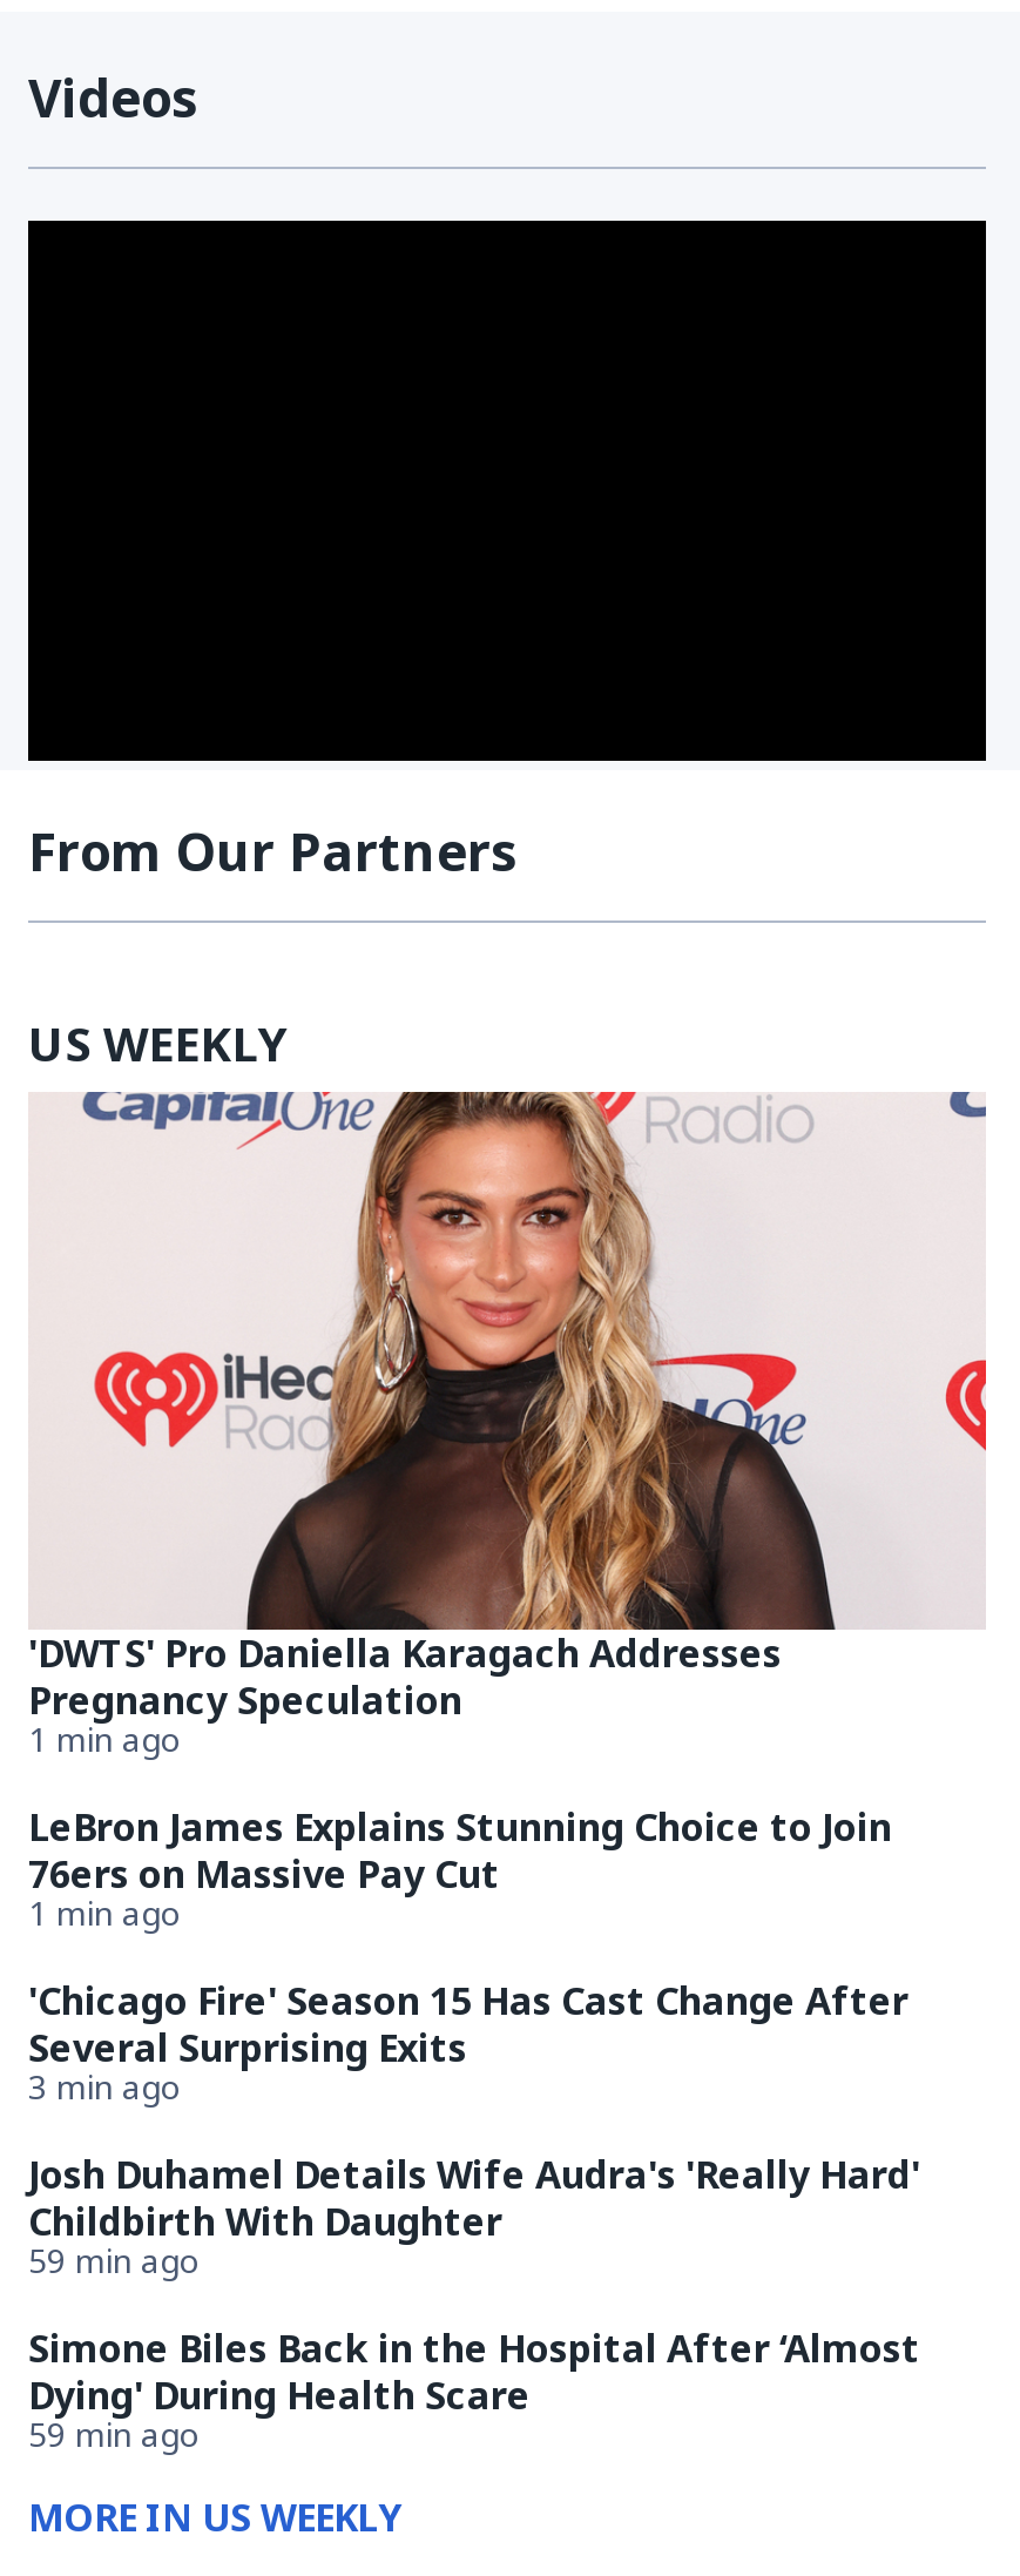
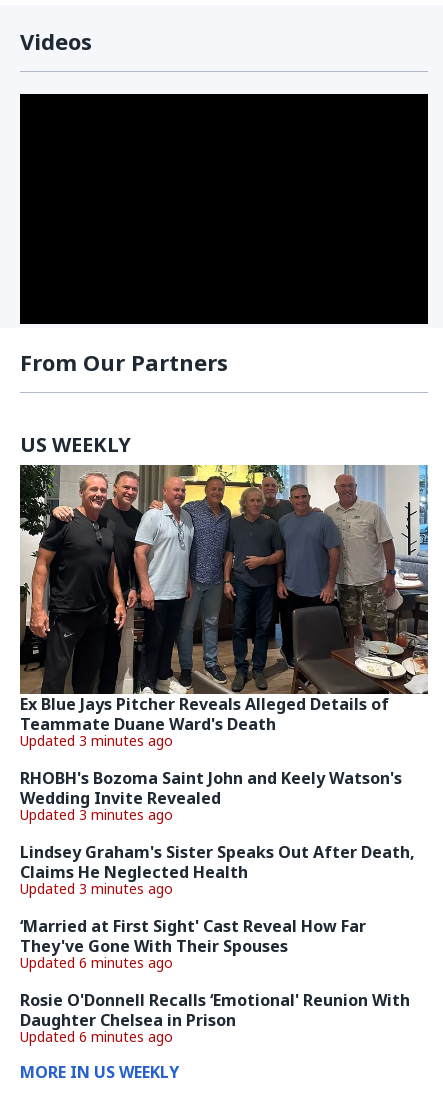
[28,1091,988,1762] [image] | 'DWTS' Pro Daniella Karagach Addresses | Pregnancy Speculation | 1 min ago -> [19,464,429,750] [image] | Ex Blue Jays Pitcher Reveals Alleged Details of | Teammate Duane Ward's Death | Updated 3 minutes ago
[28,1802,892,1936] LeBron James Explains Stunning Choice to Join | 76ers on Massive Pay Cut | 1 min ago -> [20,767,402,824] RHOBH's Bozoma Saint John and Keely Watson's | Wedding Invite Revealed | Updated 3 minutes ago
[28,1976,908,2110] 'Chicago Fire' Season 15 Has Cast Change After | Several Surprising Exits | 3 min ago -> [20,841,415,898] Lindsey Graham's Sister Speaks Out After Death, | Claims He Neglected Health | Updated 3 minutes ago
[28,2150,920,2284] Josh Duhamel Details Wife Audra's 'Really Hard' | Childbirth With Daughter | 59 min ago -> [20,915,366,972] ‘Married at First Sight' Cast Reveal How Far | They've Gone With Their Spouses | Updated 6 minutes ago
[28,2324,920,2457] Simone Biles Back in the Hospital After ‘Almost | Dying' During Health Scare | 59 min ago -> [20,989,410,1046] Rosie O'Donnell Recalls ‘Emotional' Reunion With | Daughter Chelsea in Prison | Updated 6 minutes ago

